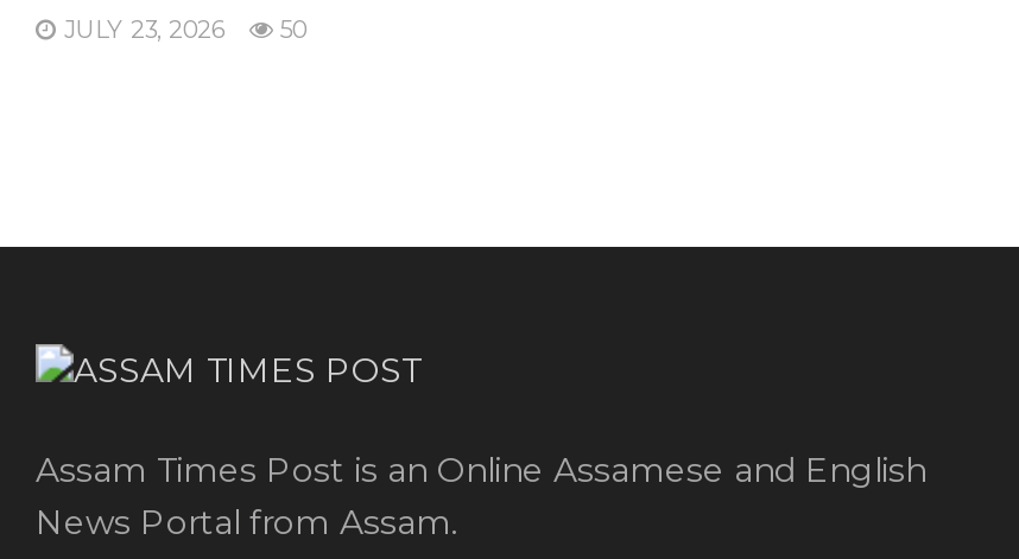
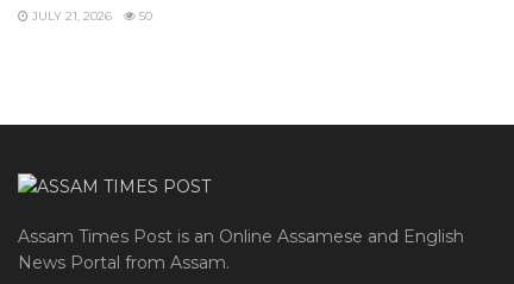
[57,14,306,45] JULY 23, 2026 50 -> [29,8,152,24] JULY 21, 2026 50

